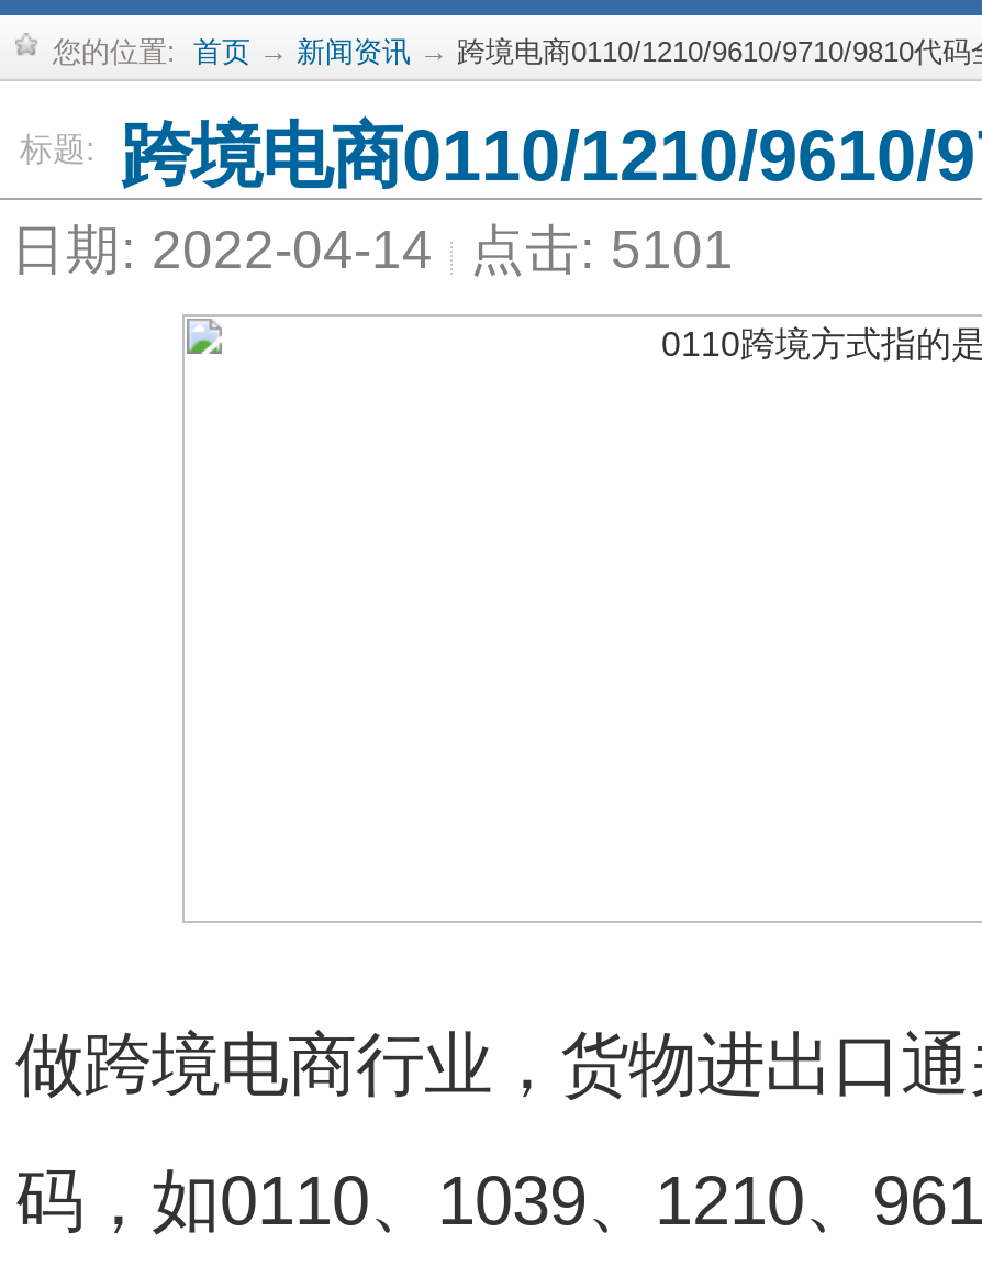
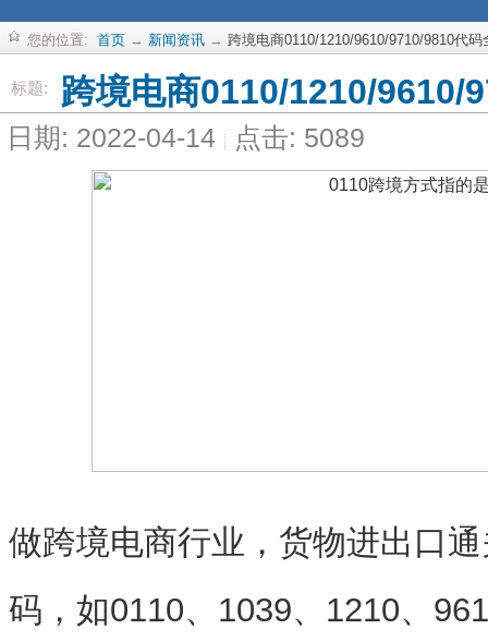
[11,220,734,279] 日期: 2022-04-14 点击: 5101 -> [7,123,365,153] 日期: 2022-04-14 点击: 5089

